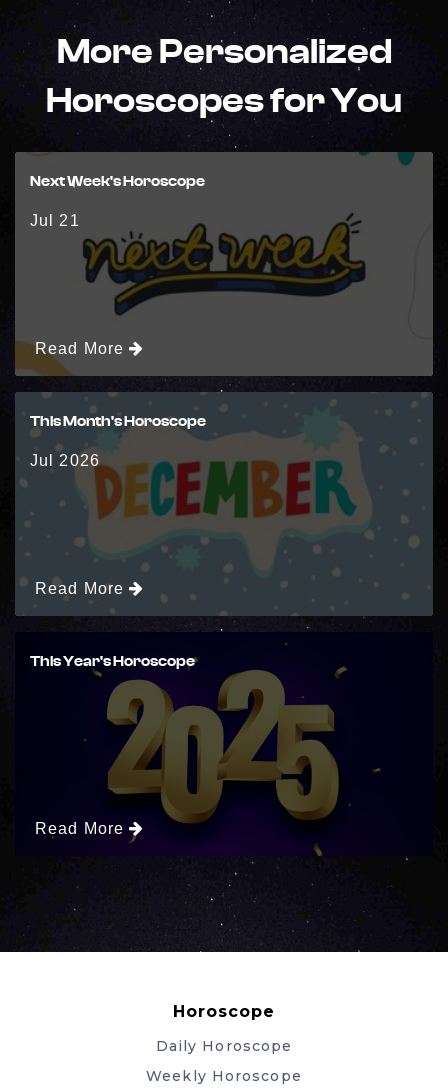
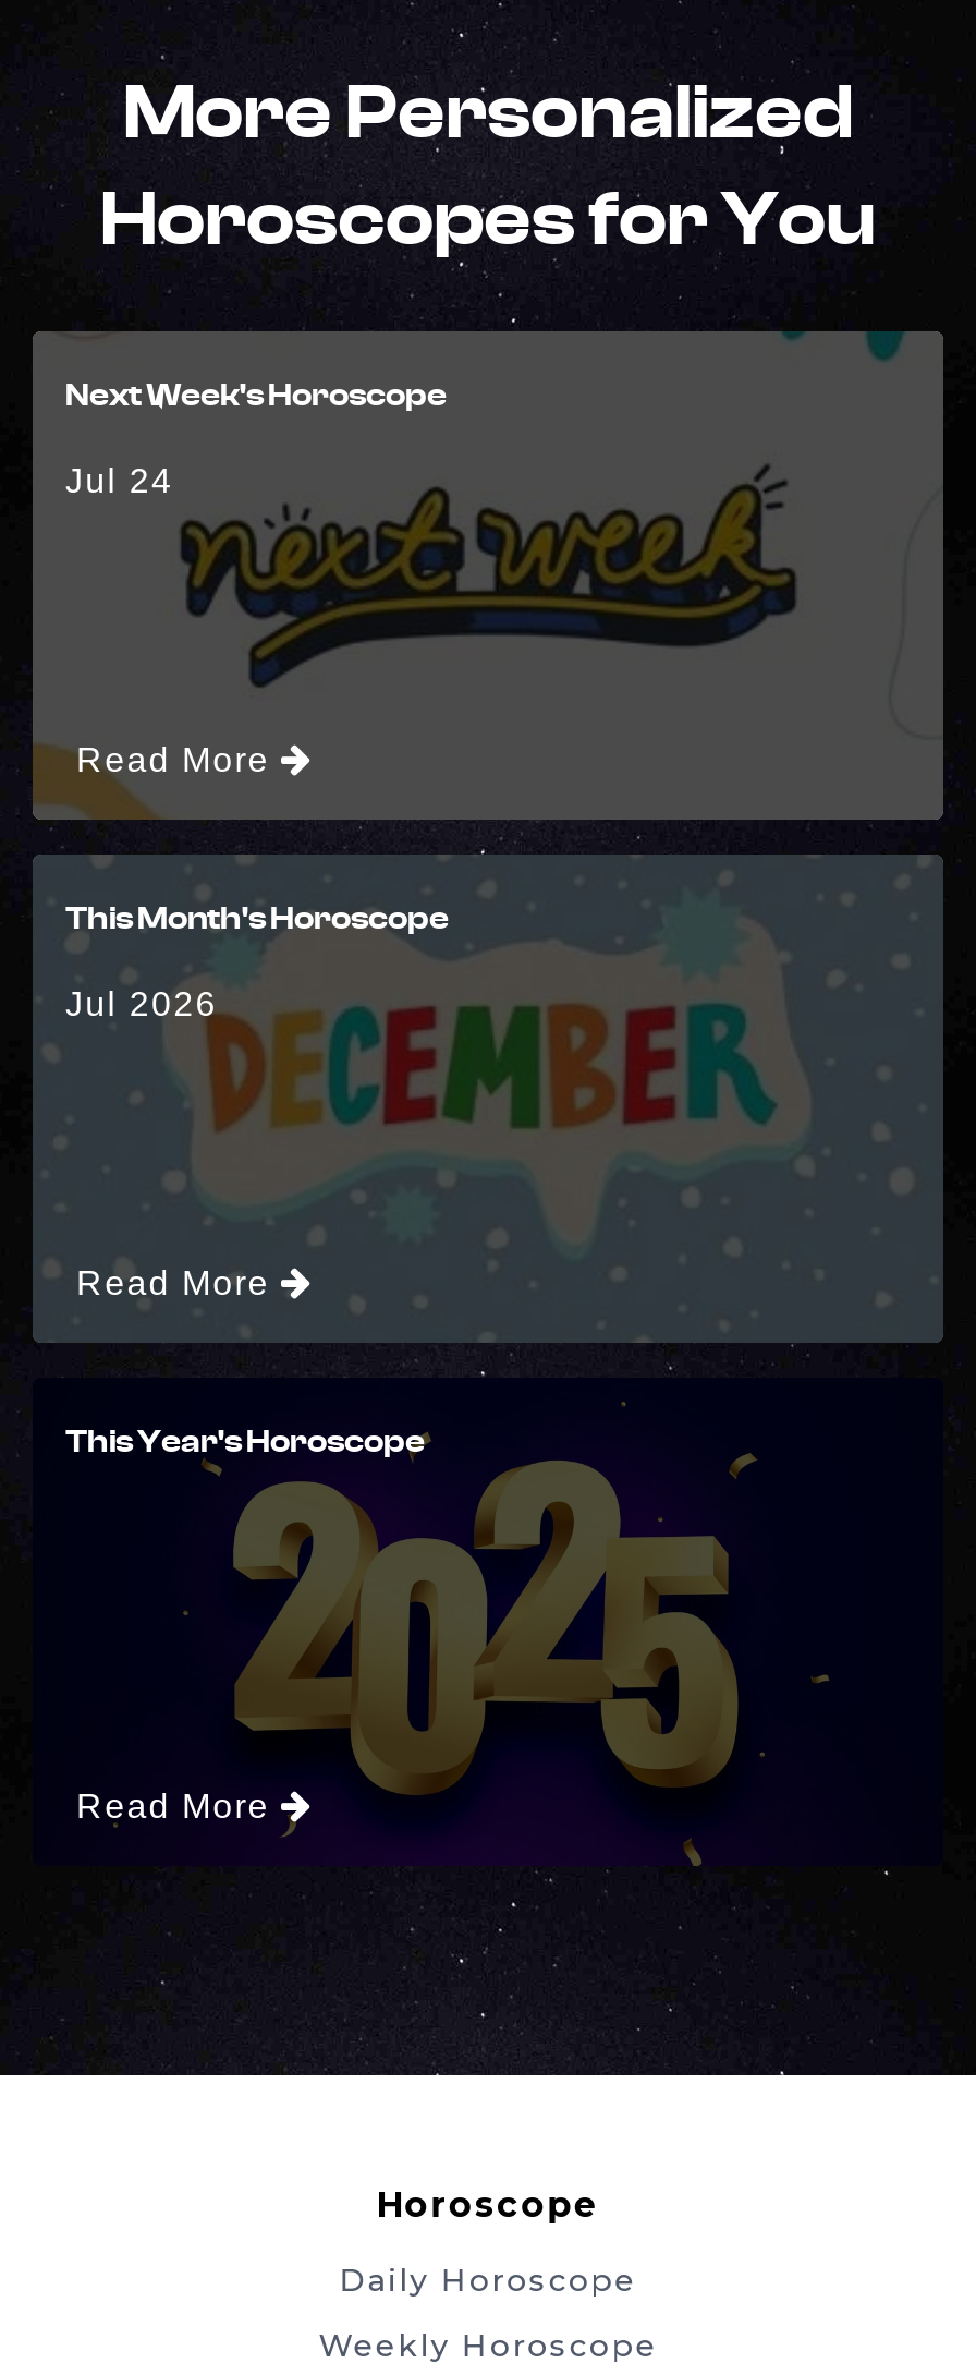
[30,212,80,229] Jul 21 -> [65,463,173,500] Jul 24

